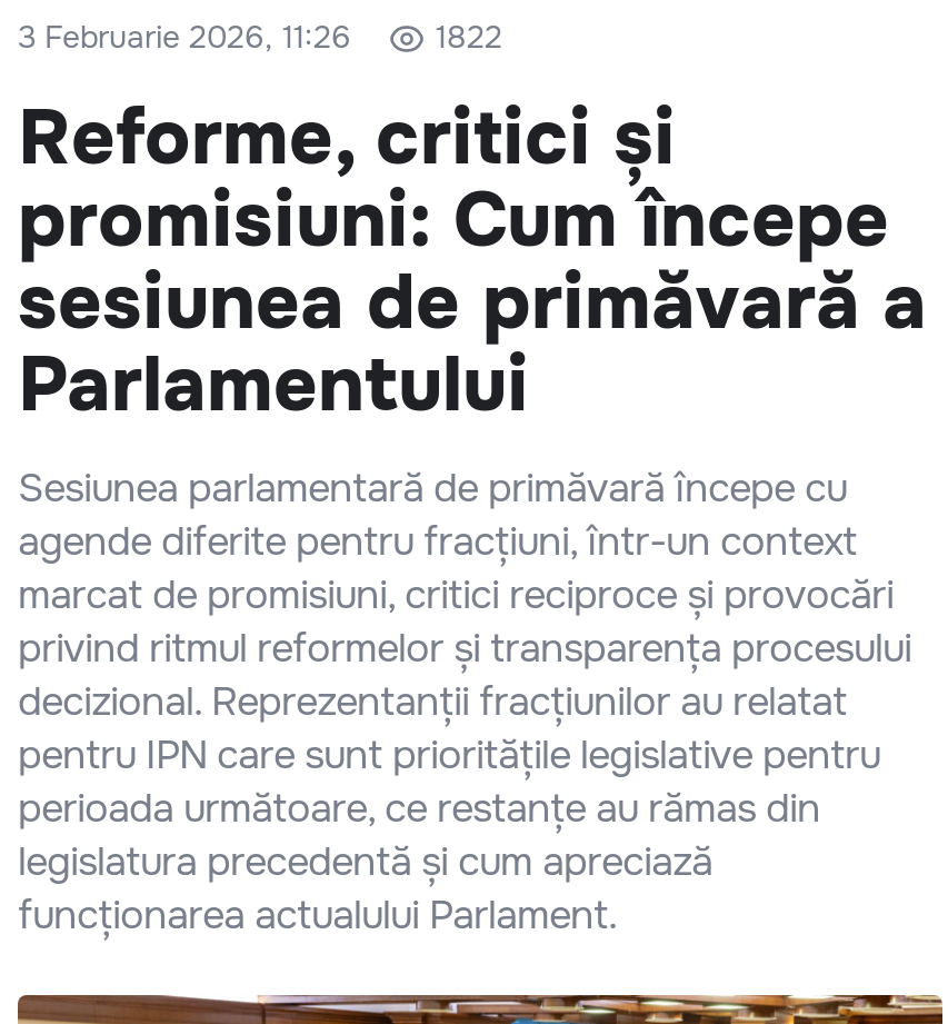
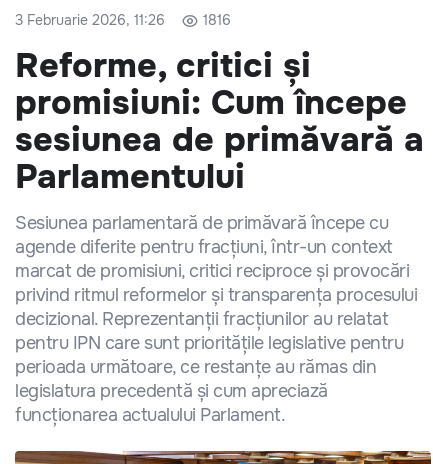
[436,18,502,58] 1822 -> [203,11,231,29] 1816

